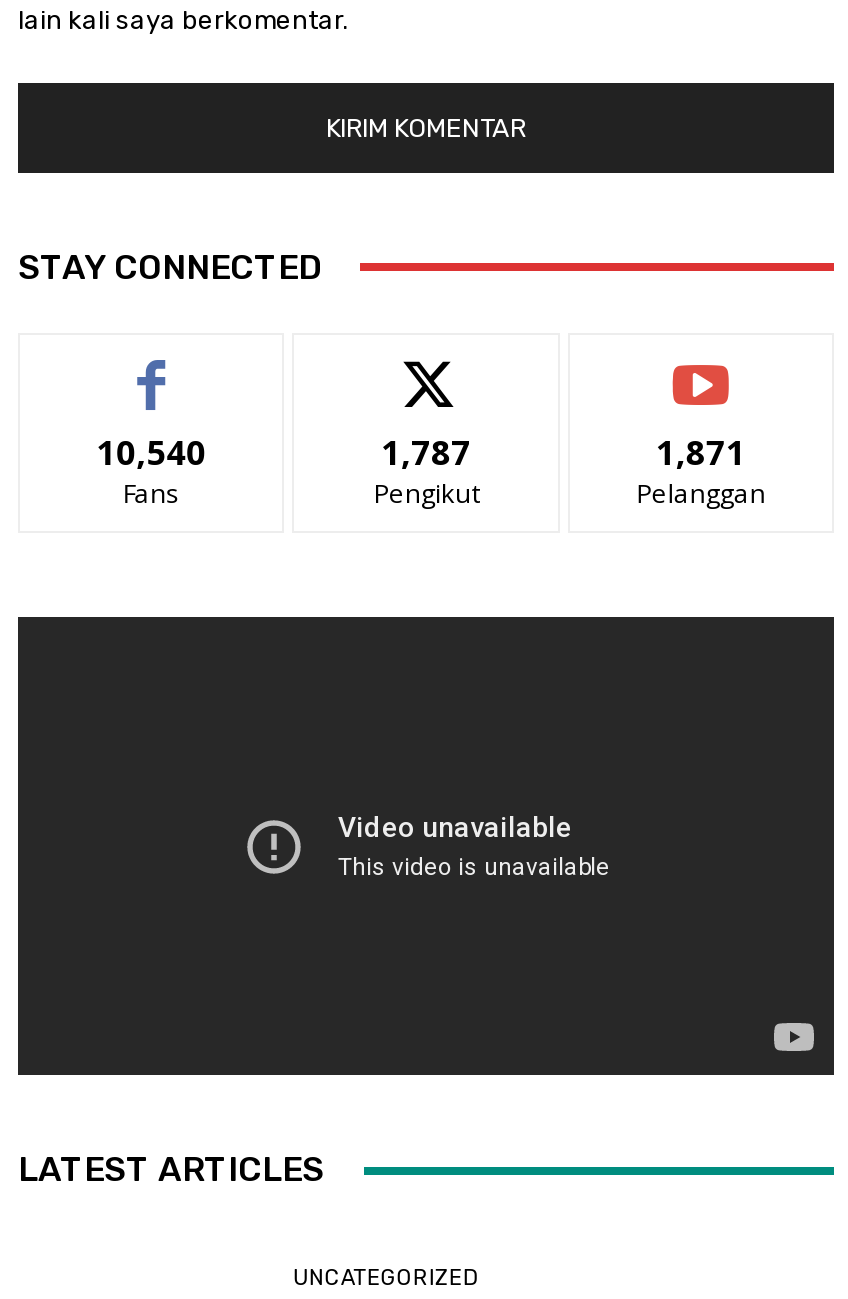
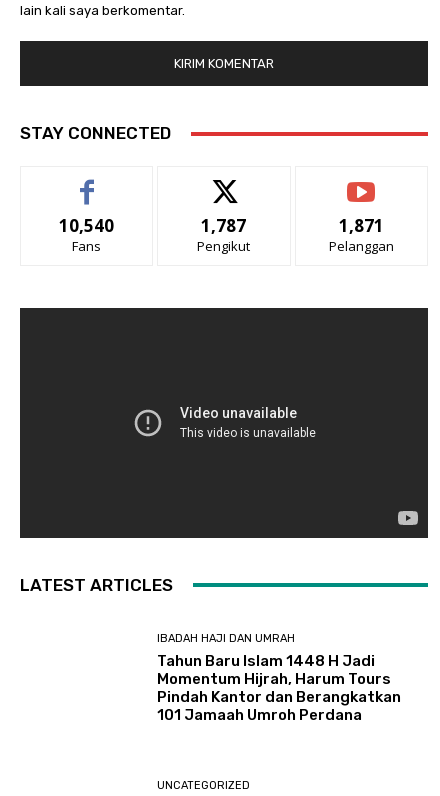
none -> [157,632,401,724] IBADAH HAJI DAN UMRAH | Tahun Baru Islam 1448 H Jadi | Momentum Hijrah, Harum Tours | Pindah Kantor dan Berangkatkan | 101 Jamaah Umroh Perdana

